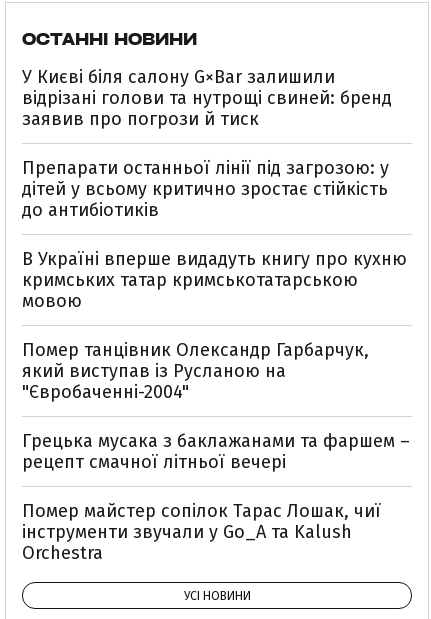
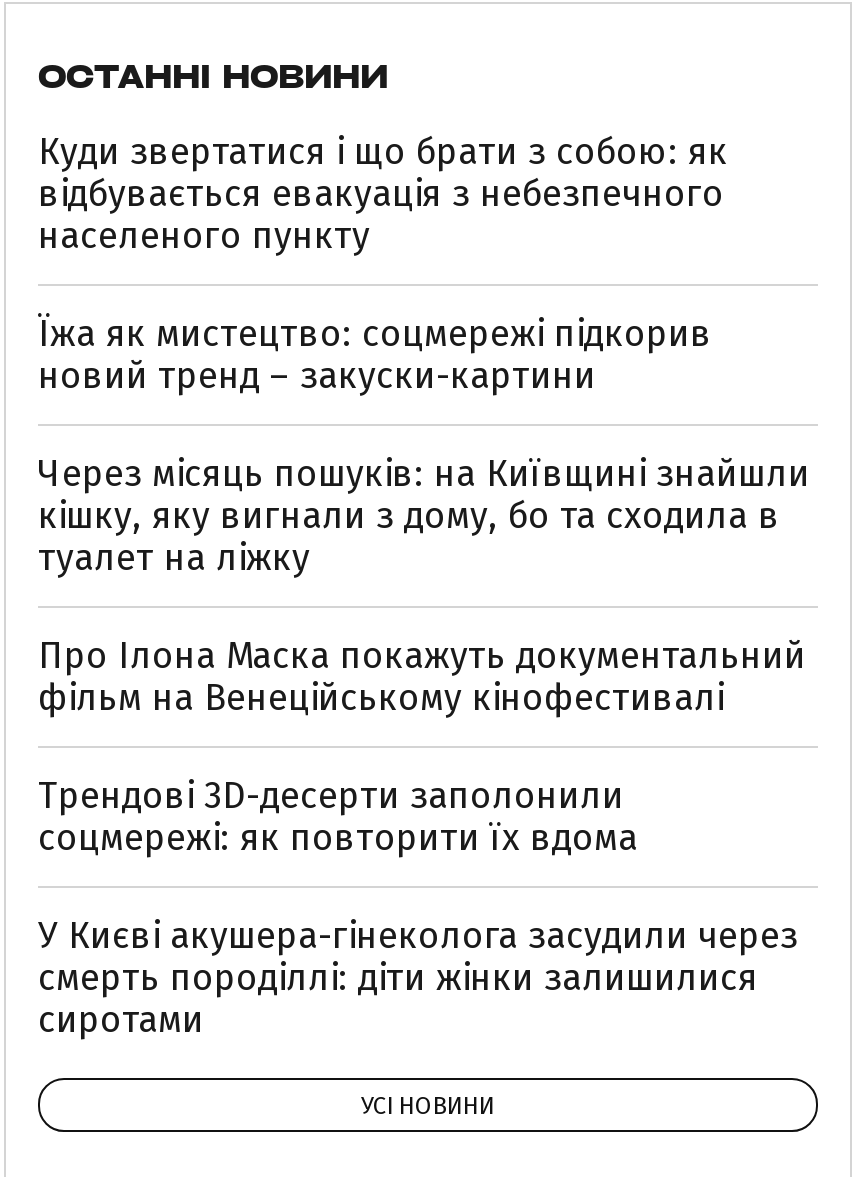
[22,66,392,130] У Києві біля салону G×Bar залишили | відрізані голови та нутрощі свиней: бренд | заявив про погрози й тиск -> [38,130,728,258] Куди звертатися і що брати з собою: як | відбувається евакуація з небезпечного | населеного пункту
[22,157,389,221] Препарати останньої лінії під загрозою: у | дітей у всьому критично зростає стійкість | до антибіотиків -> [38,312,712,398] Їжа як мистецтво: соцмережі підкорив | новий тренд – закуски-картини
[22,248,407,312] В Україні вперше видадуть книгу про кухню | кримських татар кримськотатарською | мовою -> [38,452,810,580] Через місяць пошуків: на Київщині знайшли | кішку, яку вигнали з дому, бо та сходила в | туалет на ліжку
[22,339,369,403] Помер танцівник Олександр Гарбарчук, | який виступав із Русланою на | "Євробаченні-2004" -> [38,634,806,720] Про Ілона Маска покажуть документальний | фільм на Венеційському кінофестивалі
[22,430,410,473] Грецька мусака з баклажанами та фаршем – | рецепт смачної літньої вечері -> [38,774,638,860] Трендові 3D-десерти заполонили | соцмережі: як повторити їх вдома
[22,500,381,564] Помер майстер сопілок Тарас Лошак, чиї | інструменти звучали у Go_A та Kalush | Orchestra -> [38,914,798,1042] У Києві акушера-гінеколога засудили через | смерть породіллі: діти жінки залишилися | сиротами

